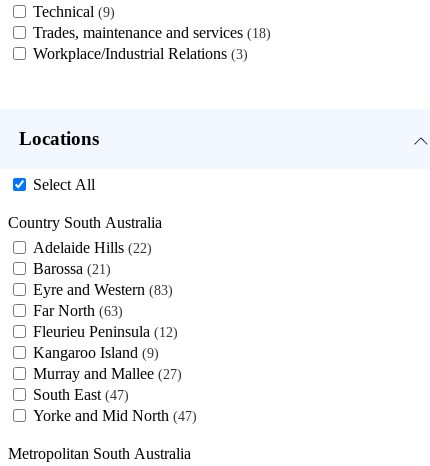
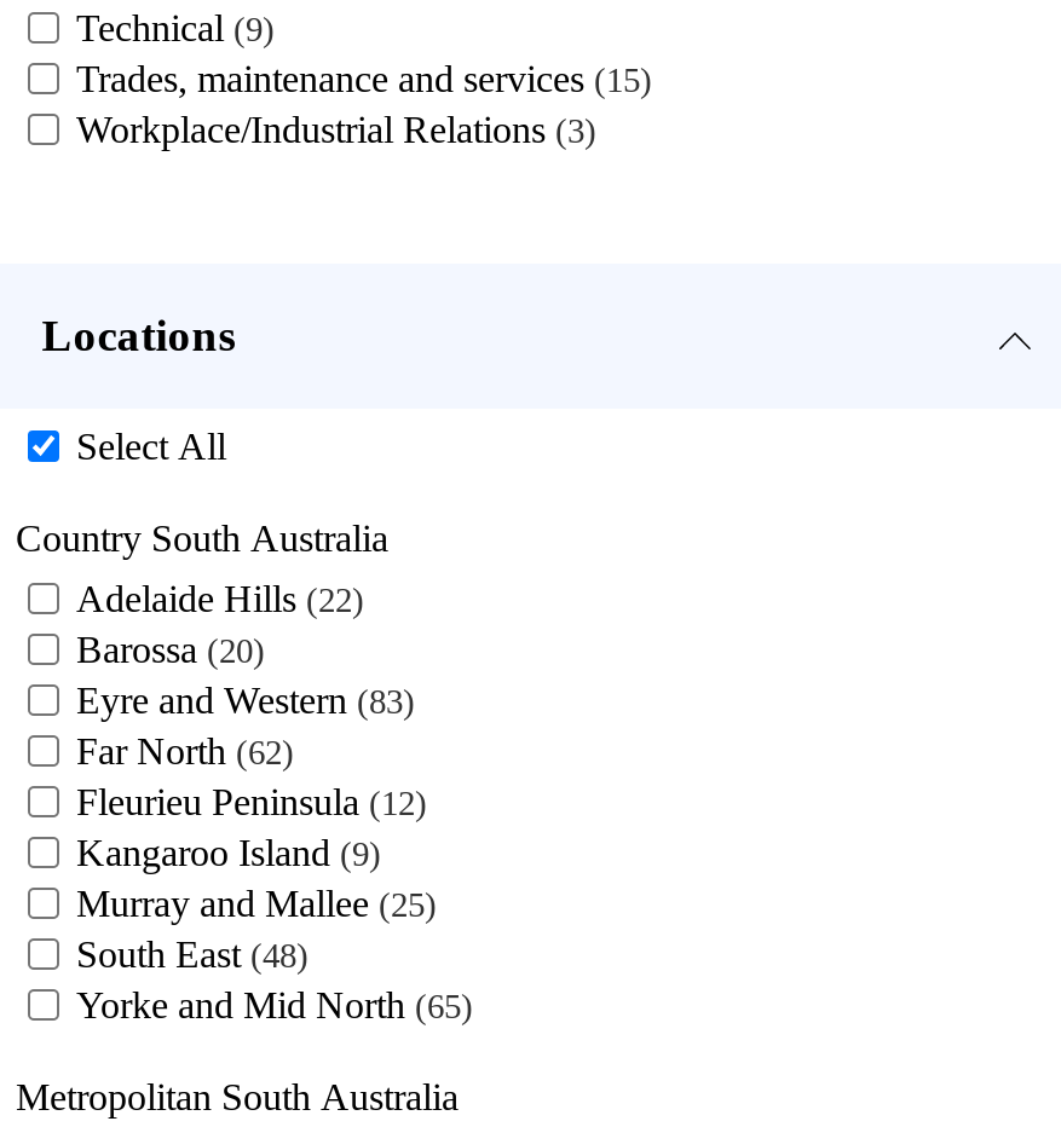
[33,24,266,41] Trades, maintenance and services 18 -> [76,57,640,98] Trades, maintenance and services 15
[33,260,106,277] Barossa 21 -> [76,628,253,669] Barossa 20
[33,302,118,319] Far North 63 -> [76,730,282,771] Far North 62
[33,365,177,382] Murray and Mallee 27 -> [76,882,425,923] Murray and Mallee 25
[33,386,124,403] South East 47 -> [76,933,296,974] South East 48
[33,407,192,424] Yorke and Mid North 47 -> [76,984,461,1025] Yorke and Mid North 65

